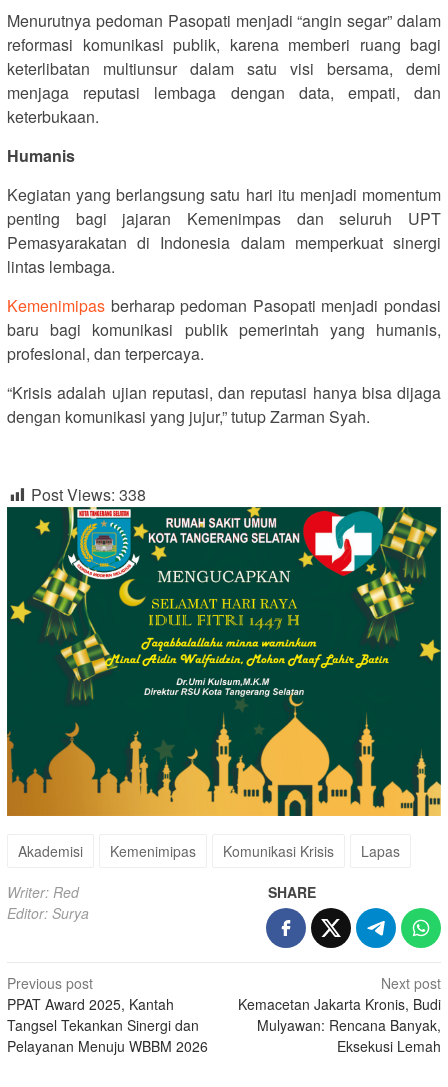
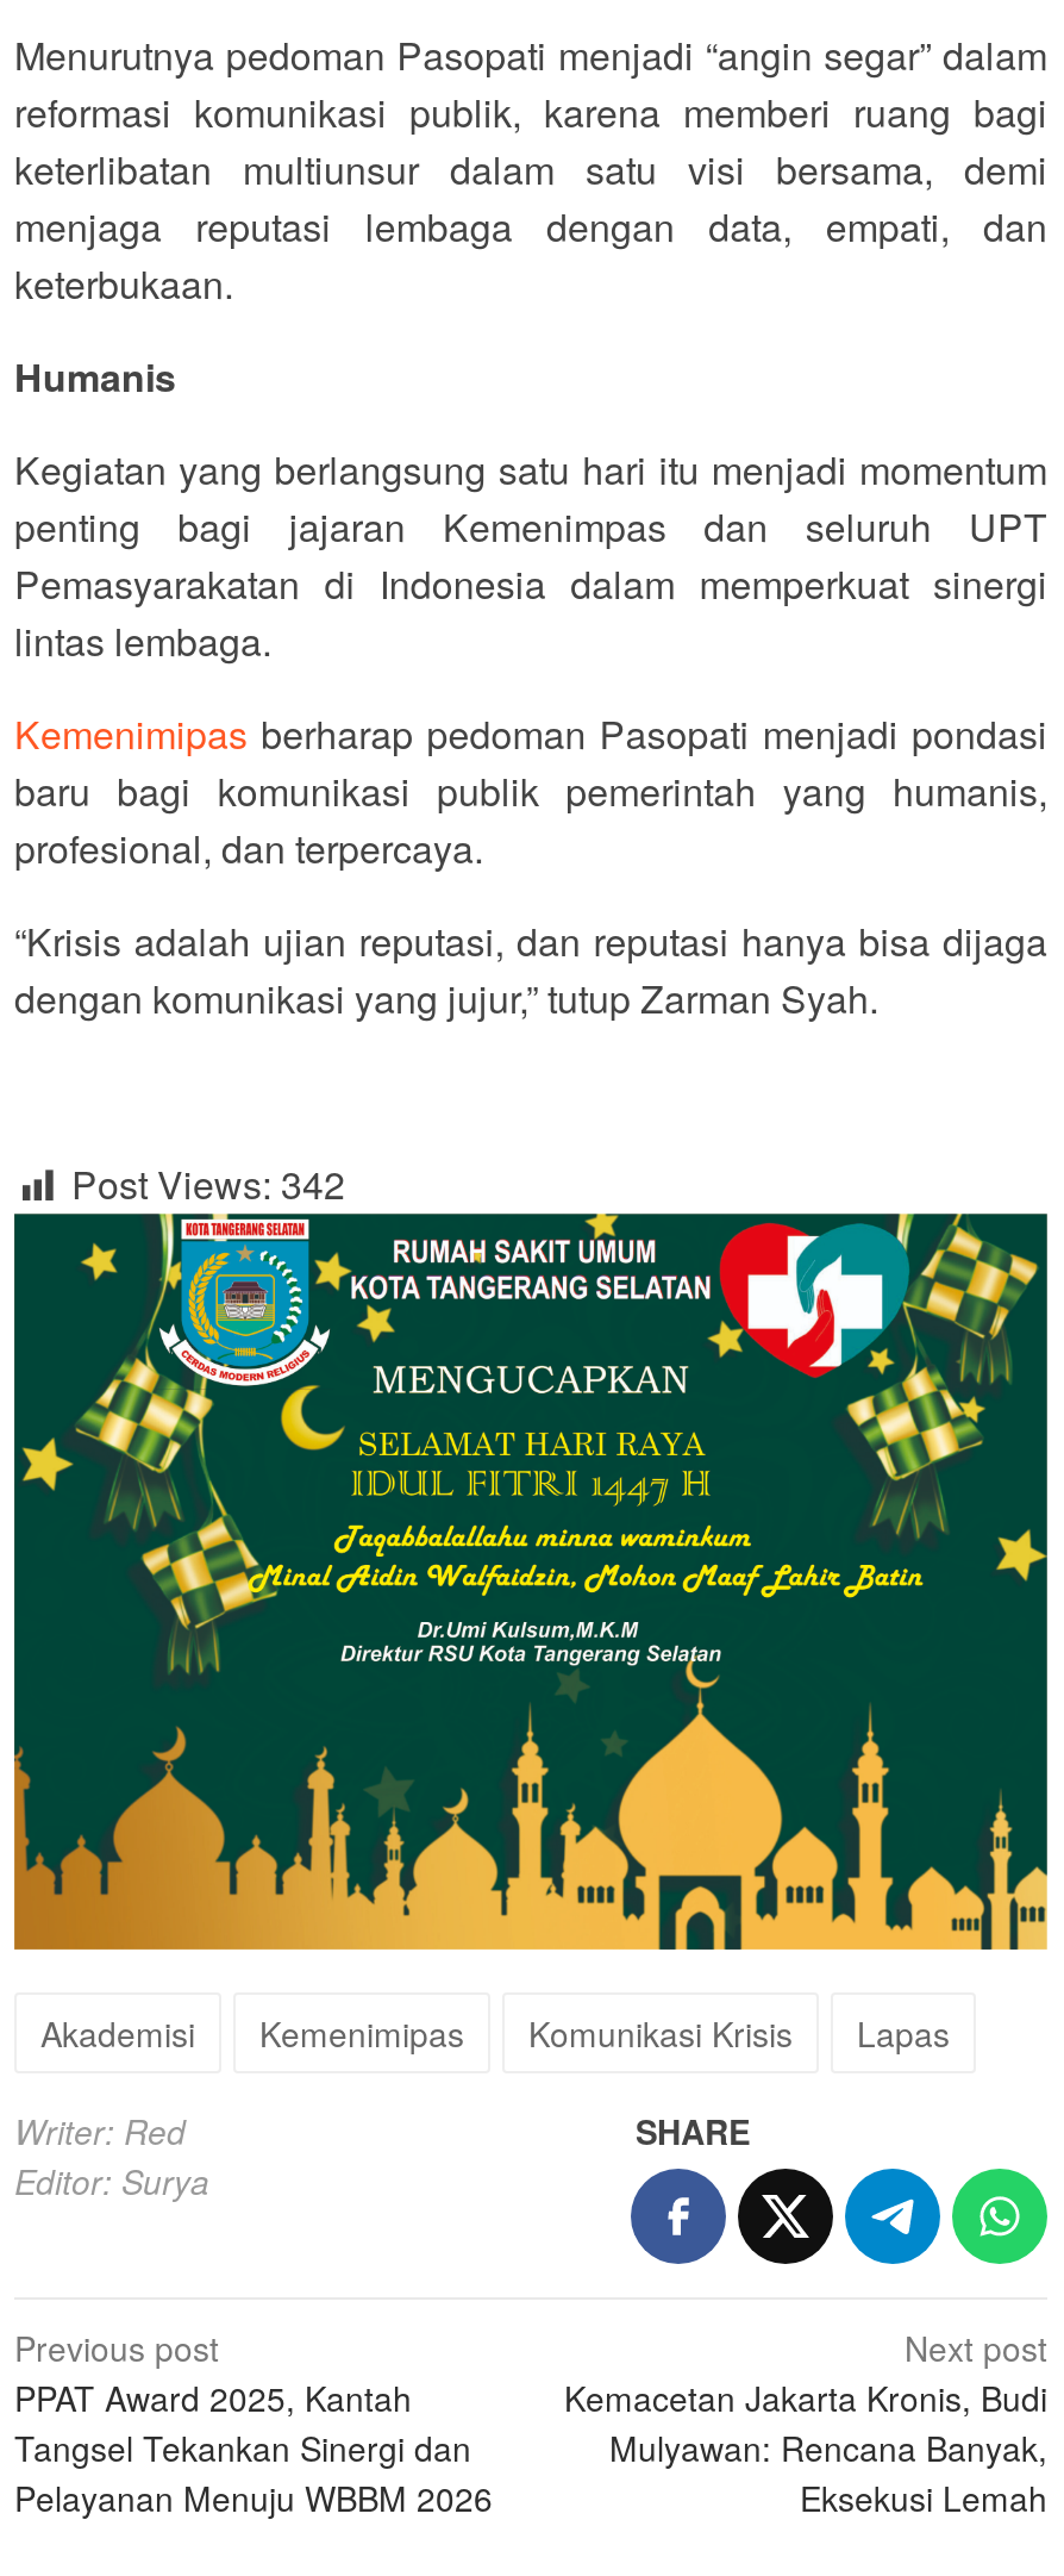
[31,483,146,506] Post Views: 338 -> [71,1156,345,1210] Post Views: 342

